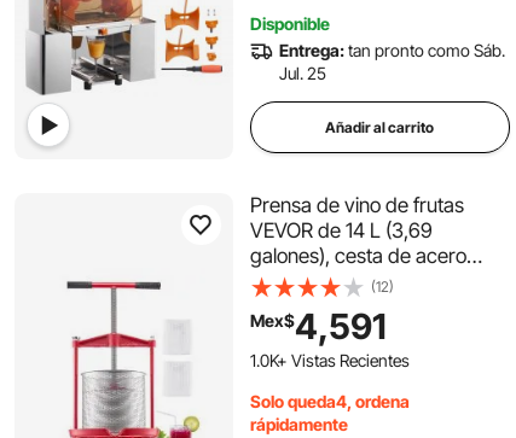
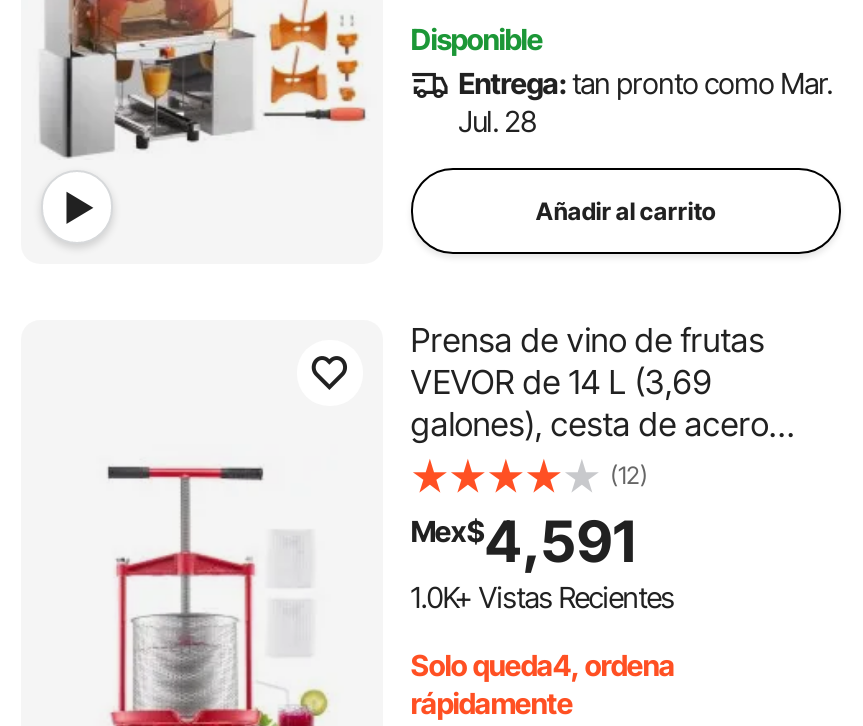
[279,39,505,60] Entrega: tan pronto como Sáb. -> [458,65,832,99] Entrega: tan pronto como Mar.
[279,62,326,83] Jul. 25 -> [458,103,536,137] Jul. 28

